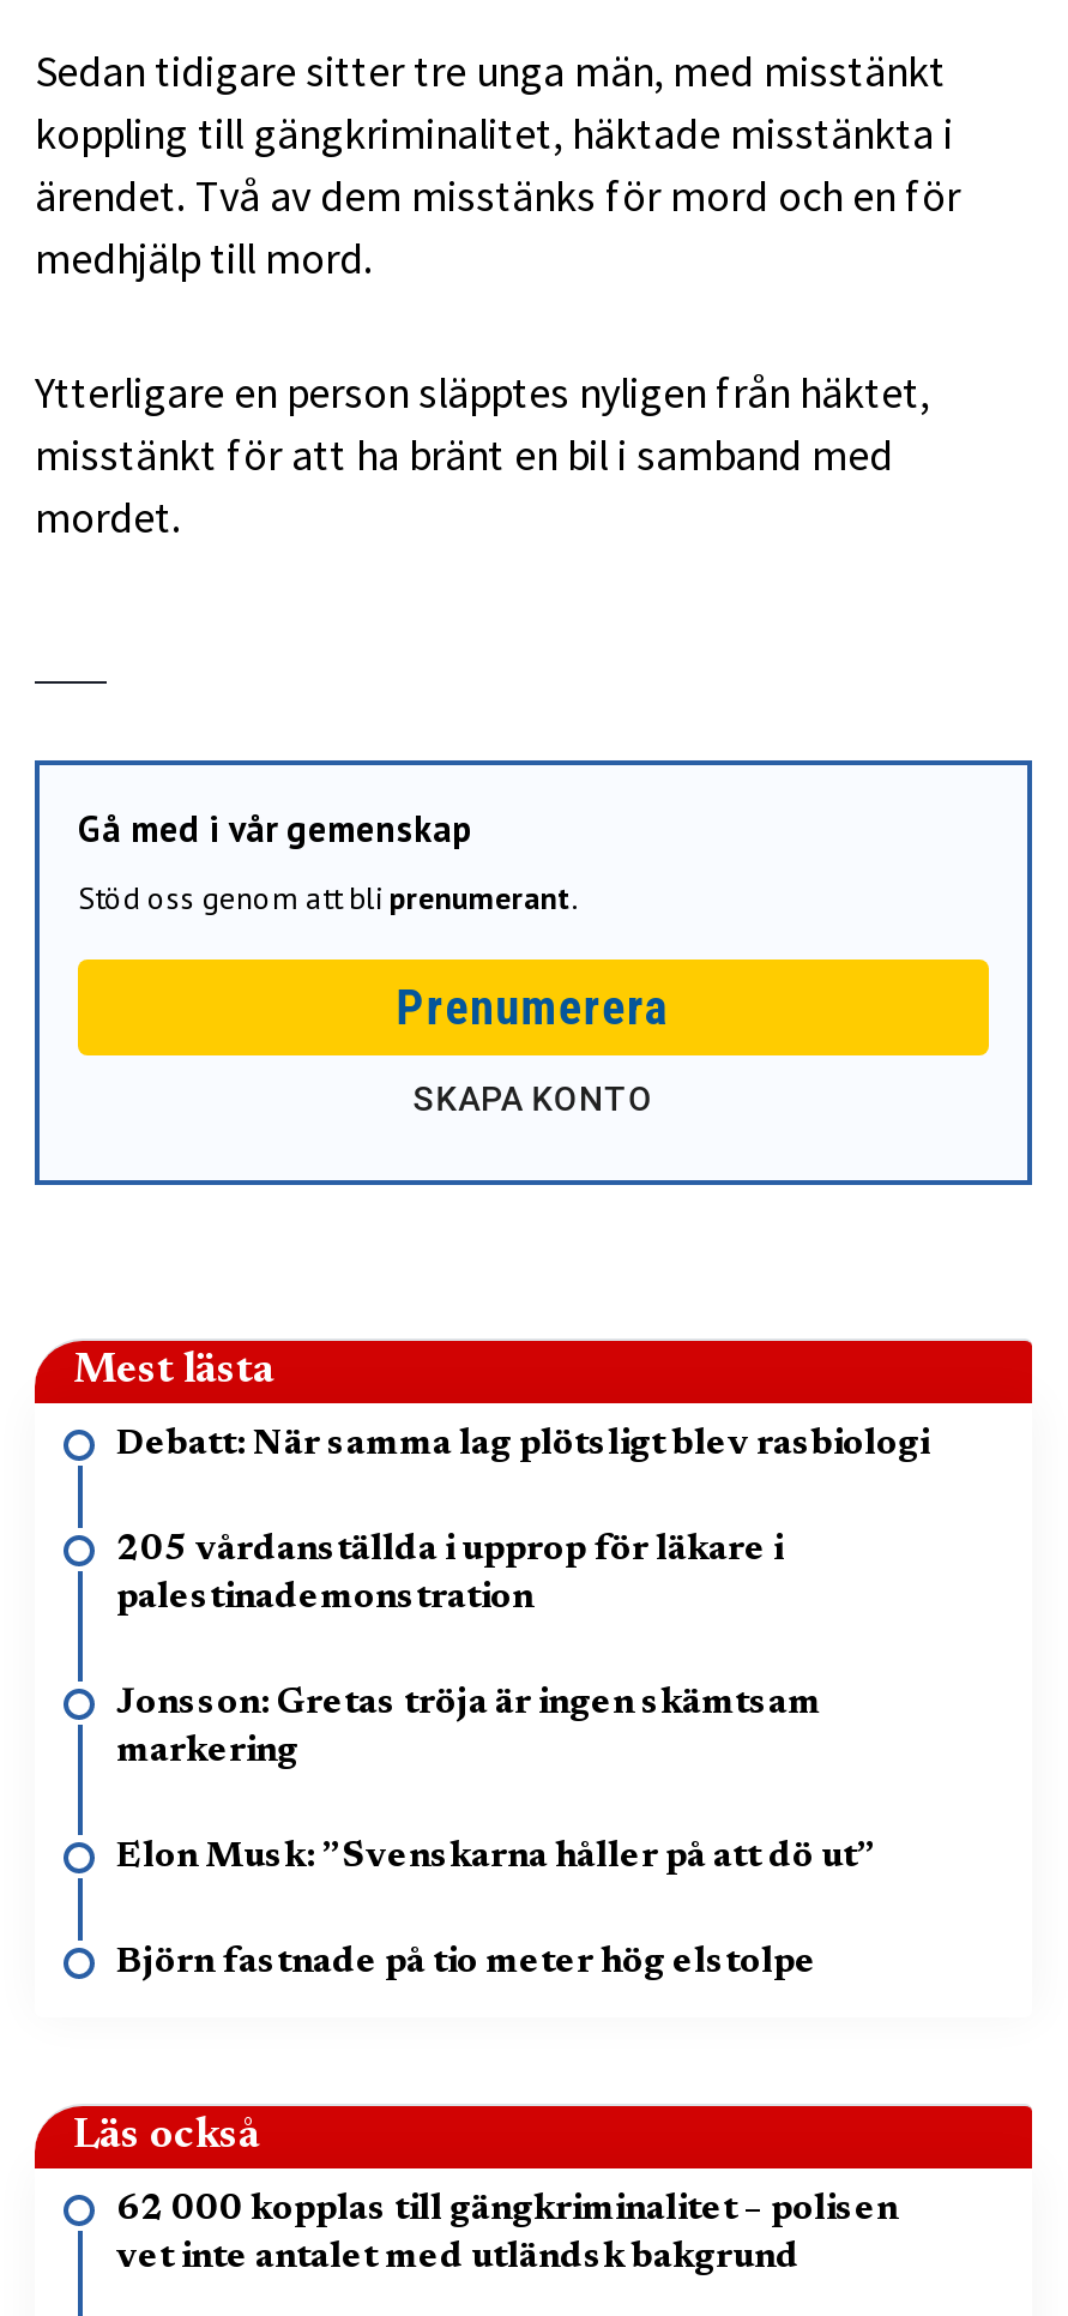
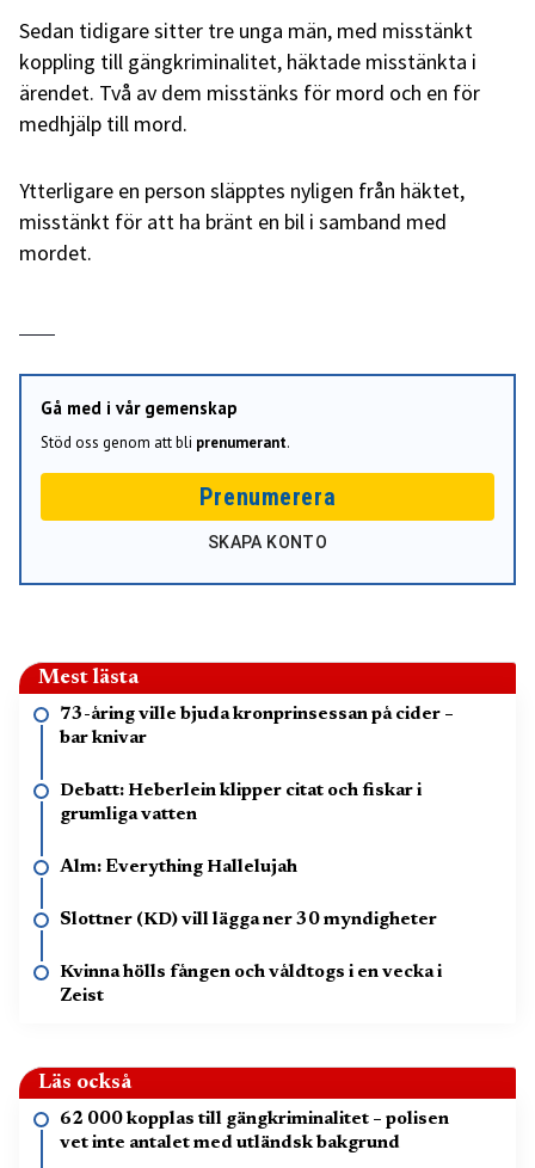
[116,1428,929,1463] Debatt: När samma lag plötsligt blev rasbiologi -> [60,706,454,748] 73-åring ville bjuda kronprinsessan på cider – | bar knivar
[116,1533,783,1617] 205 vårdanställda i upprop för läkare i | palestinademonstration -> [60,782,422,824] Debatt: Heberlein klipper citat och fiskar i | grumliga vatten
[116,1687,821,1771] Jonsson: Gretas tröja är ingen skämtsam | markering -> [60,859,297,877] Alm: Everything Hallelujah
[116,1840,876,1876] Elon Musk: ”Svenskarna håller på att dö ut” -> [60,911,437,929] Slottner (KD) vill lägga ner 30 myndigheter
[116,1946,816,1982] Björn fastnade på tio meter hög elstolpe -> [60,964,442,1006] Kvinna hölls fången och våldtogs i en vecka i | Zeist

